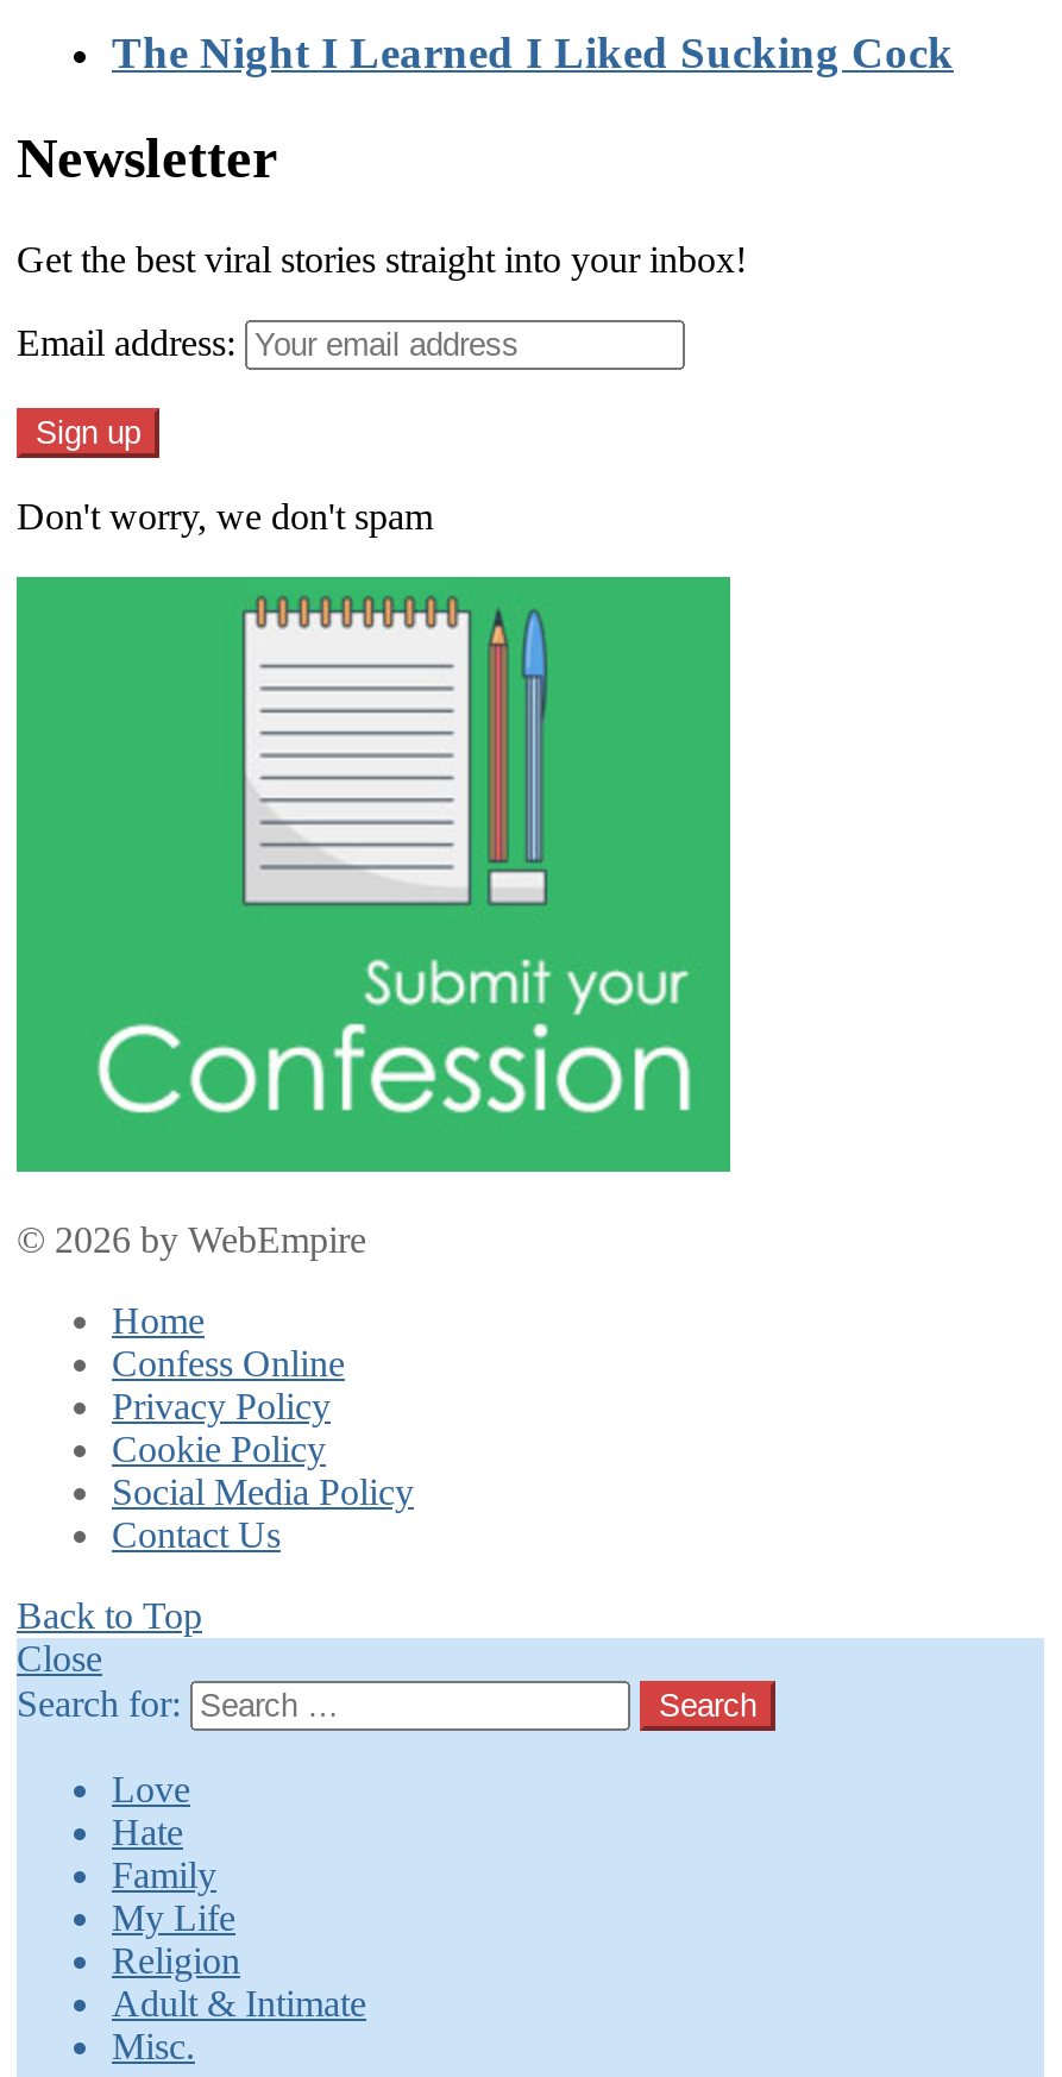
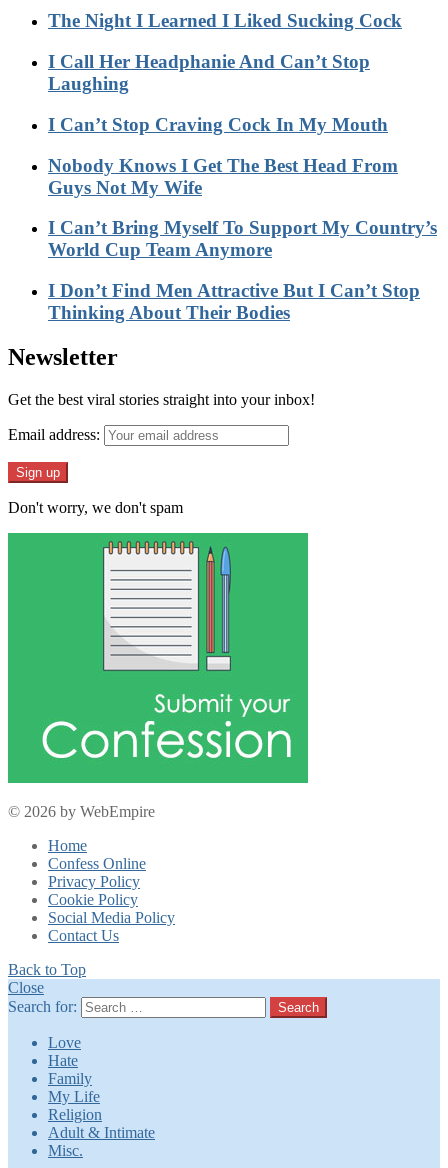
none -> [48,51,437,323] I Call Her Headphanie And Can’t Stop | Laughing | I Can’t Stop Craving Cock In My Mouth | Nobody Knows I Get The Best Head From | Guys Not My Wife | I Can’t Bring Myself To Support My Country’s | World Cup Team Anymore | I Don’t Find Men Attractive But I Can’t Stop | Thinking About Their Bodies

